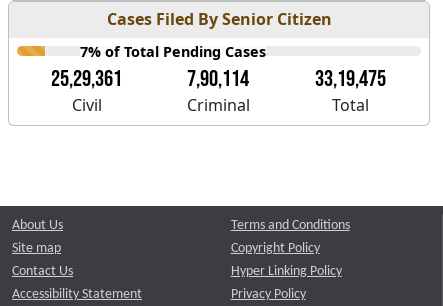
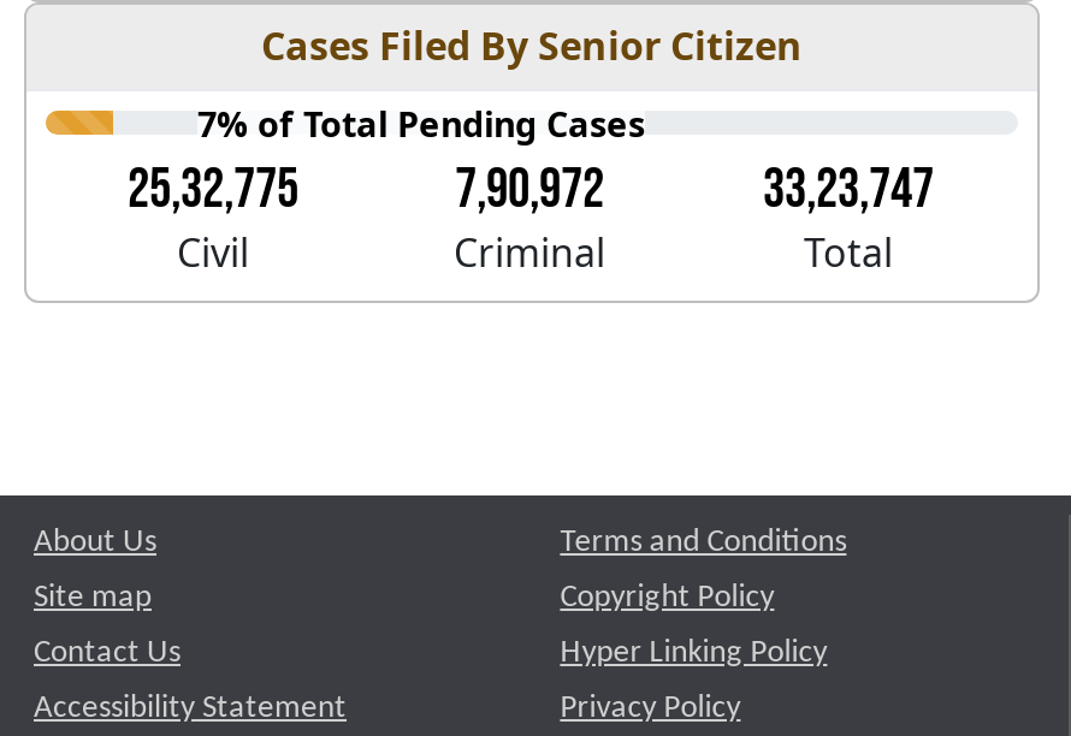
[51,65,122,93] 25,29,361 -> [128,157,298,224] 25,32,775
[187,65,249,93] 7,90,114 -> [455,157,604,224] 7,90,972
[315,65,386,93] 33,19,475 -> [763,157,934,224] 33,23,747

